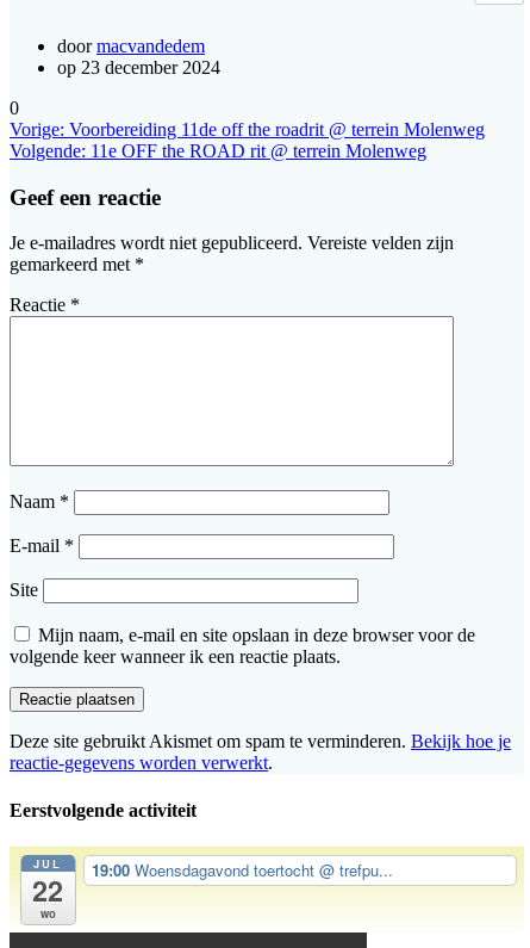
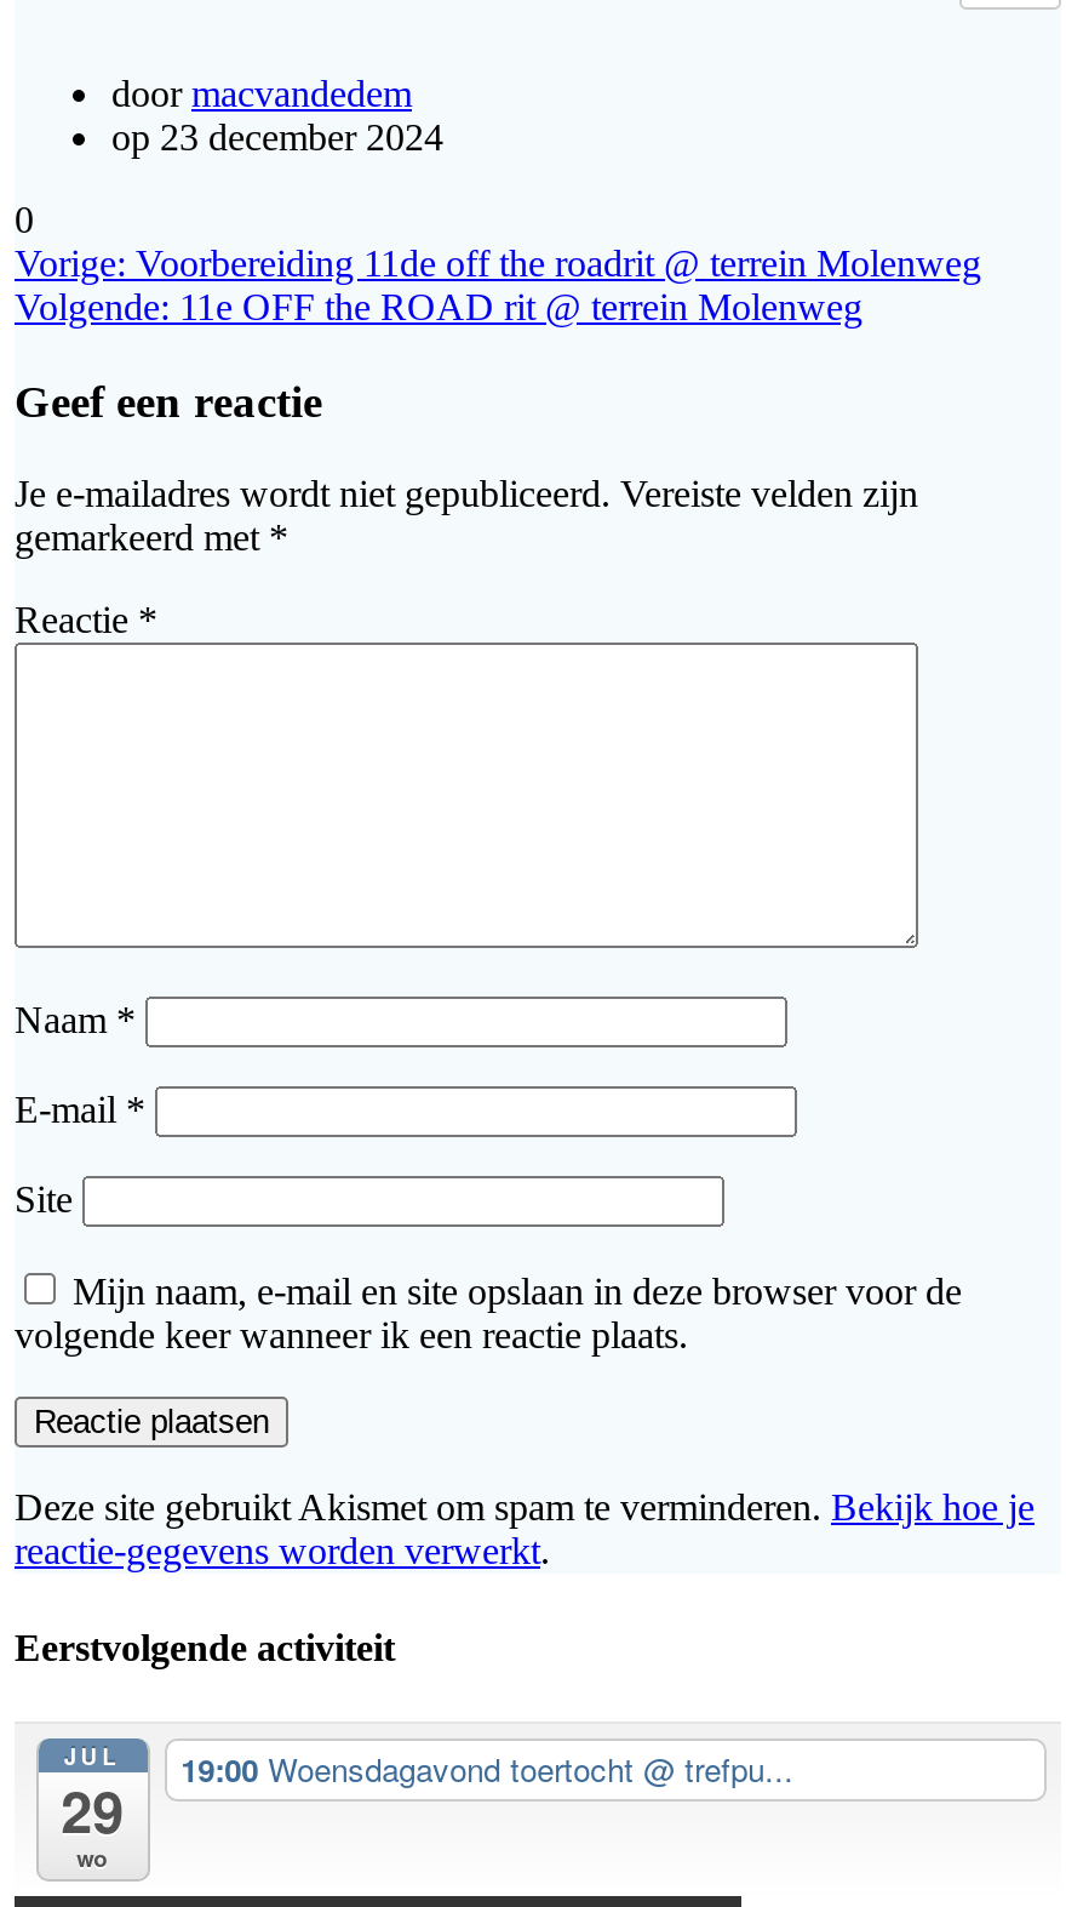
[32,855,393,909] 22 JUL 19:00 Woensdagavond toertocht @ trefpu... -> [61,1739,794,1849] 29 JUL 19:00 Woensdagavond toertocht @ trefpu...

